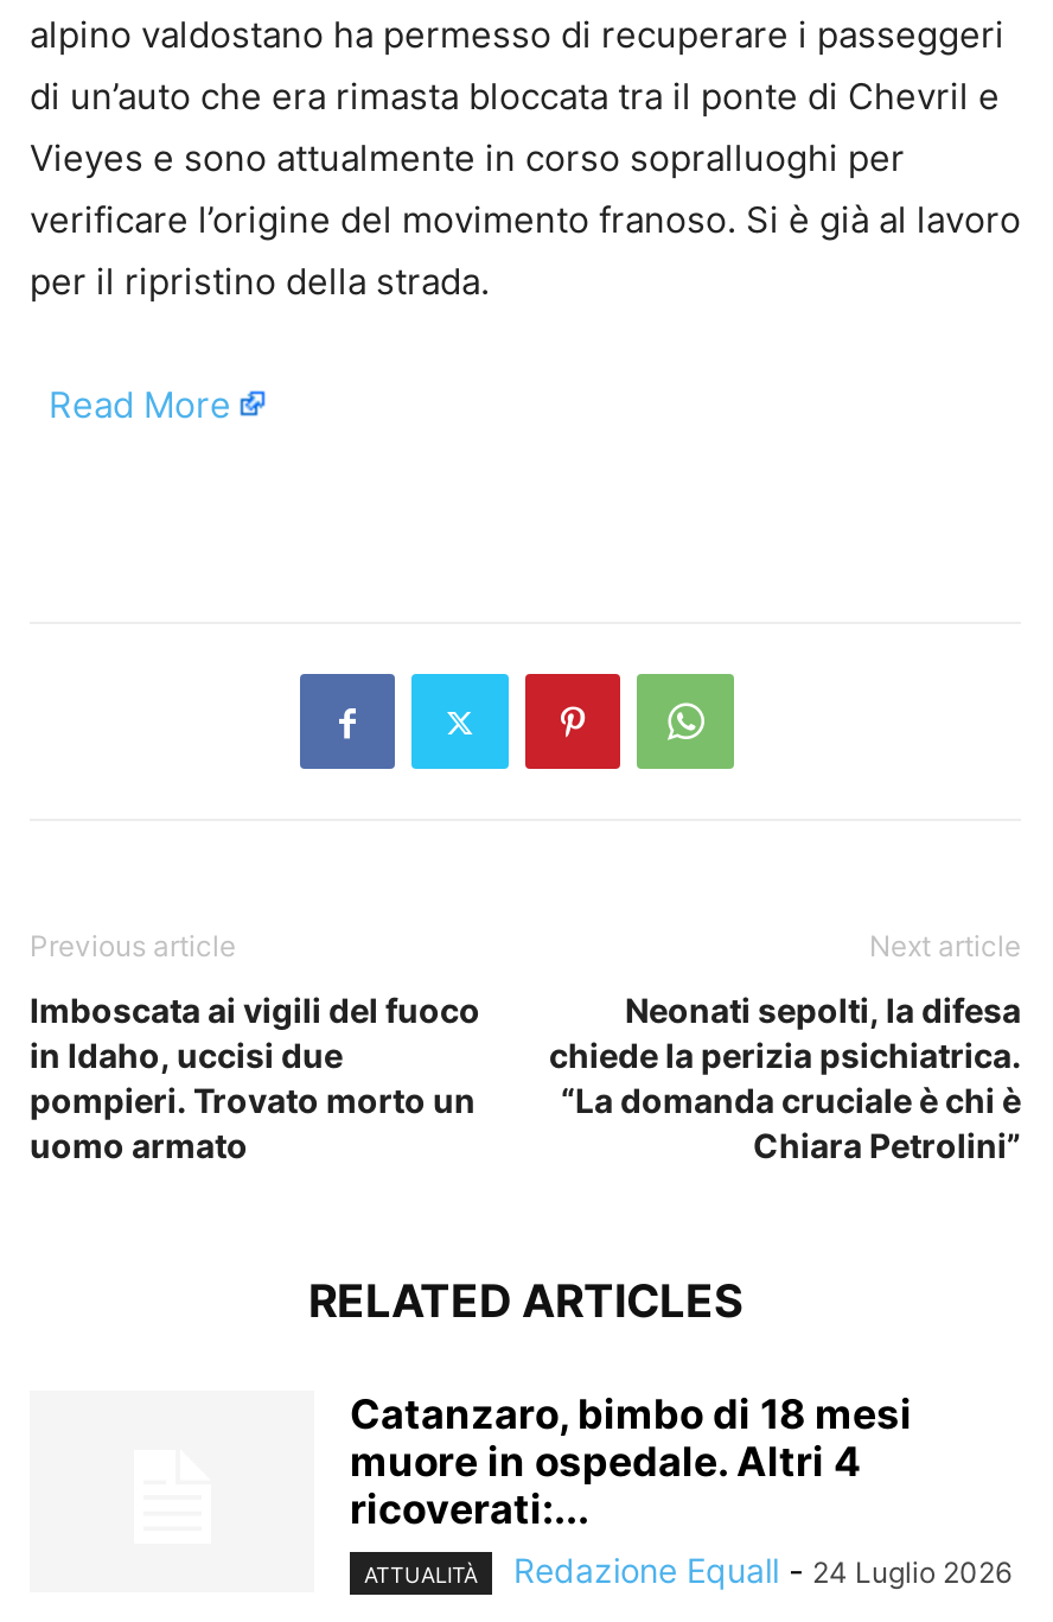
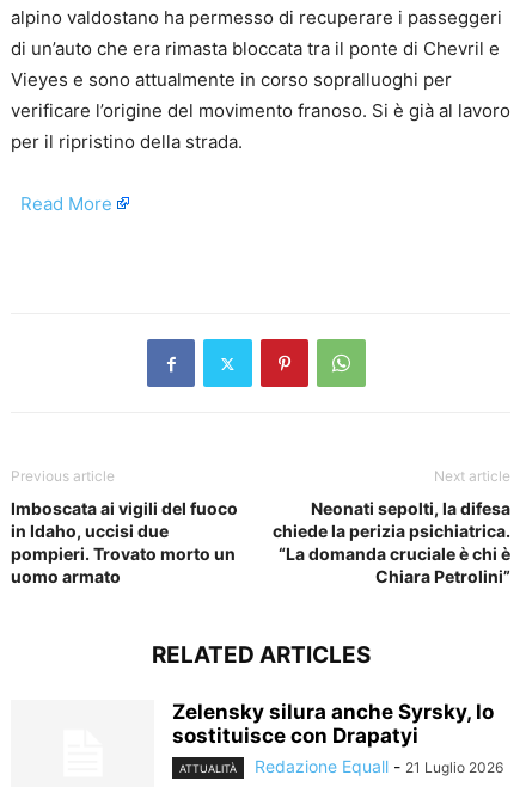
[350,1391,912,1533] Catanzaro, bimbo di 18 mesi | muore in ospedale. Altri 4 | ricoverati:... -> [172,700,494,748] Zelensky silura anche Syrsky, lo | sostituisce con Drapatyi
[513,1550,1011,1590] Redazione Equall - 24 Luglio 2026 -> [255,756,503,776] Redazione Equall - 21 Luglio 2026

